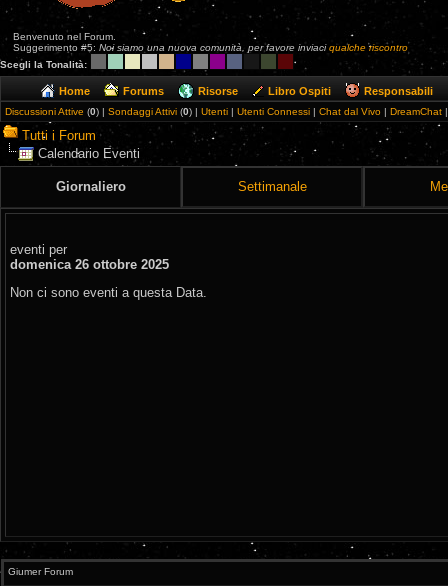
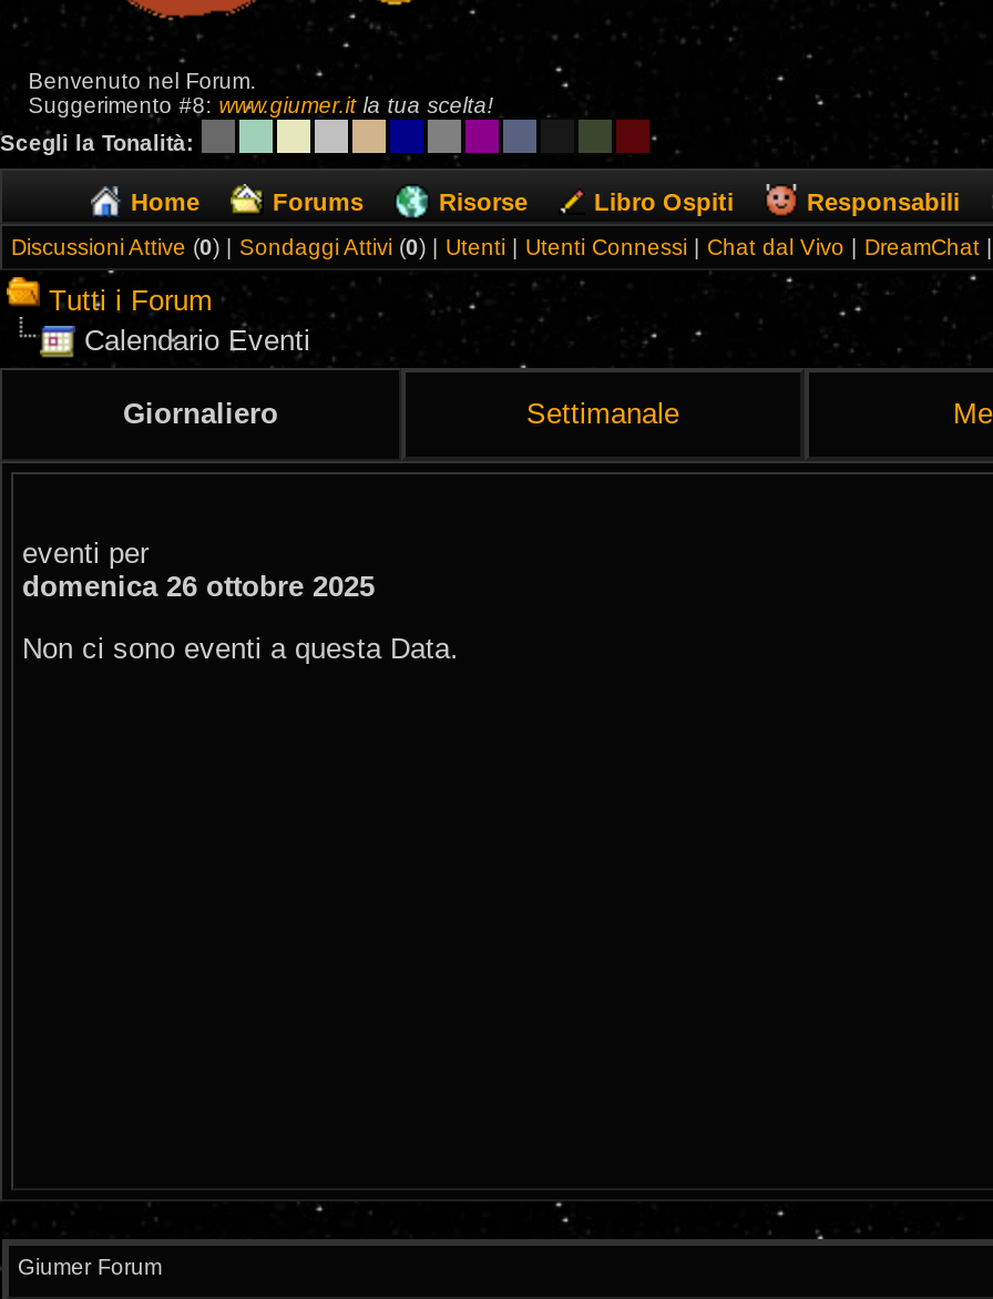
[13,42,408,53] Suggerimento #5: Noi siamo una nuova comunità, per favore inviaci qualche riscontro -> [28,93,494,117] Suggerimento #8: www.giumer.it la tua scelta!

